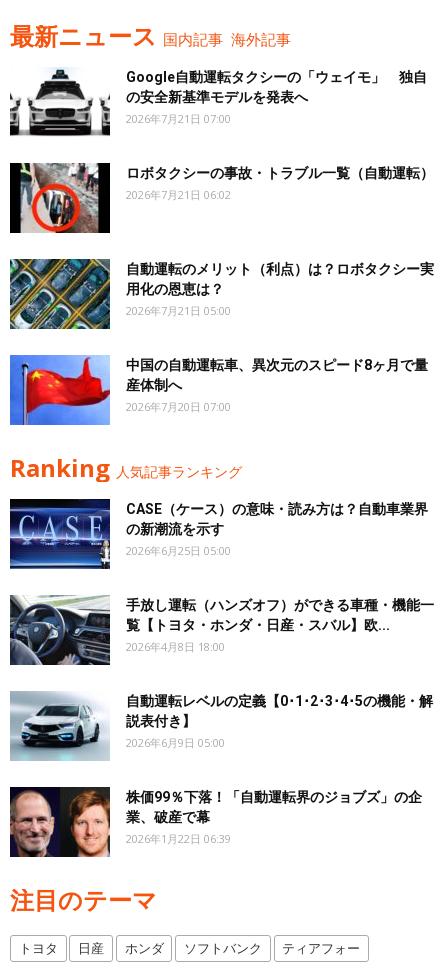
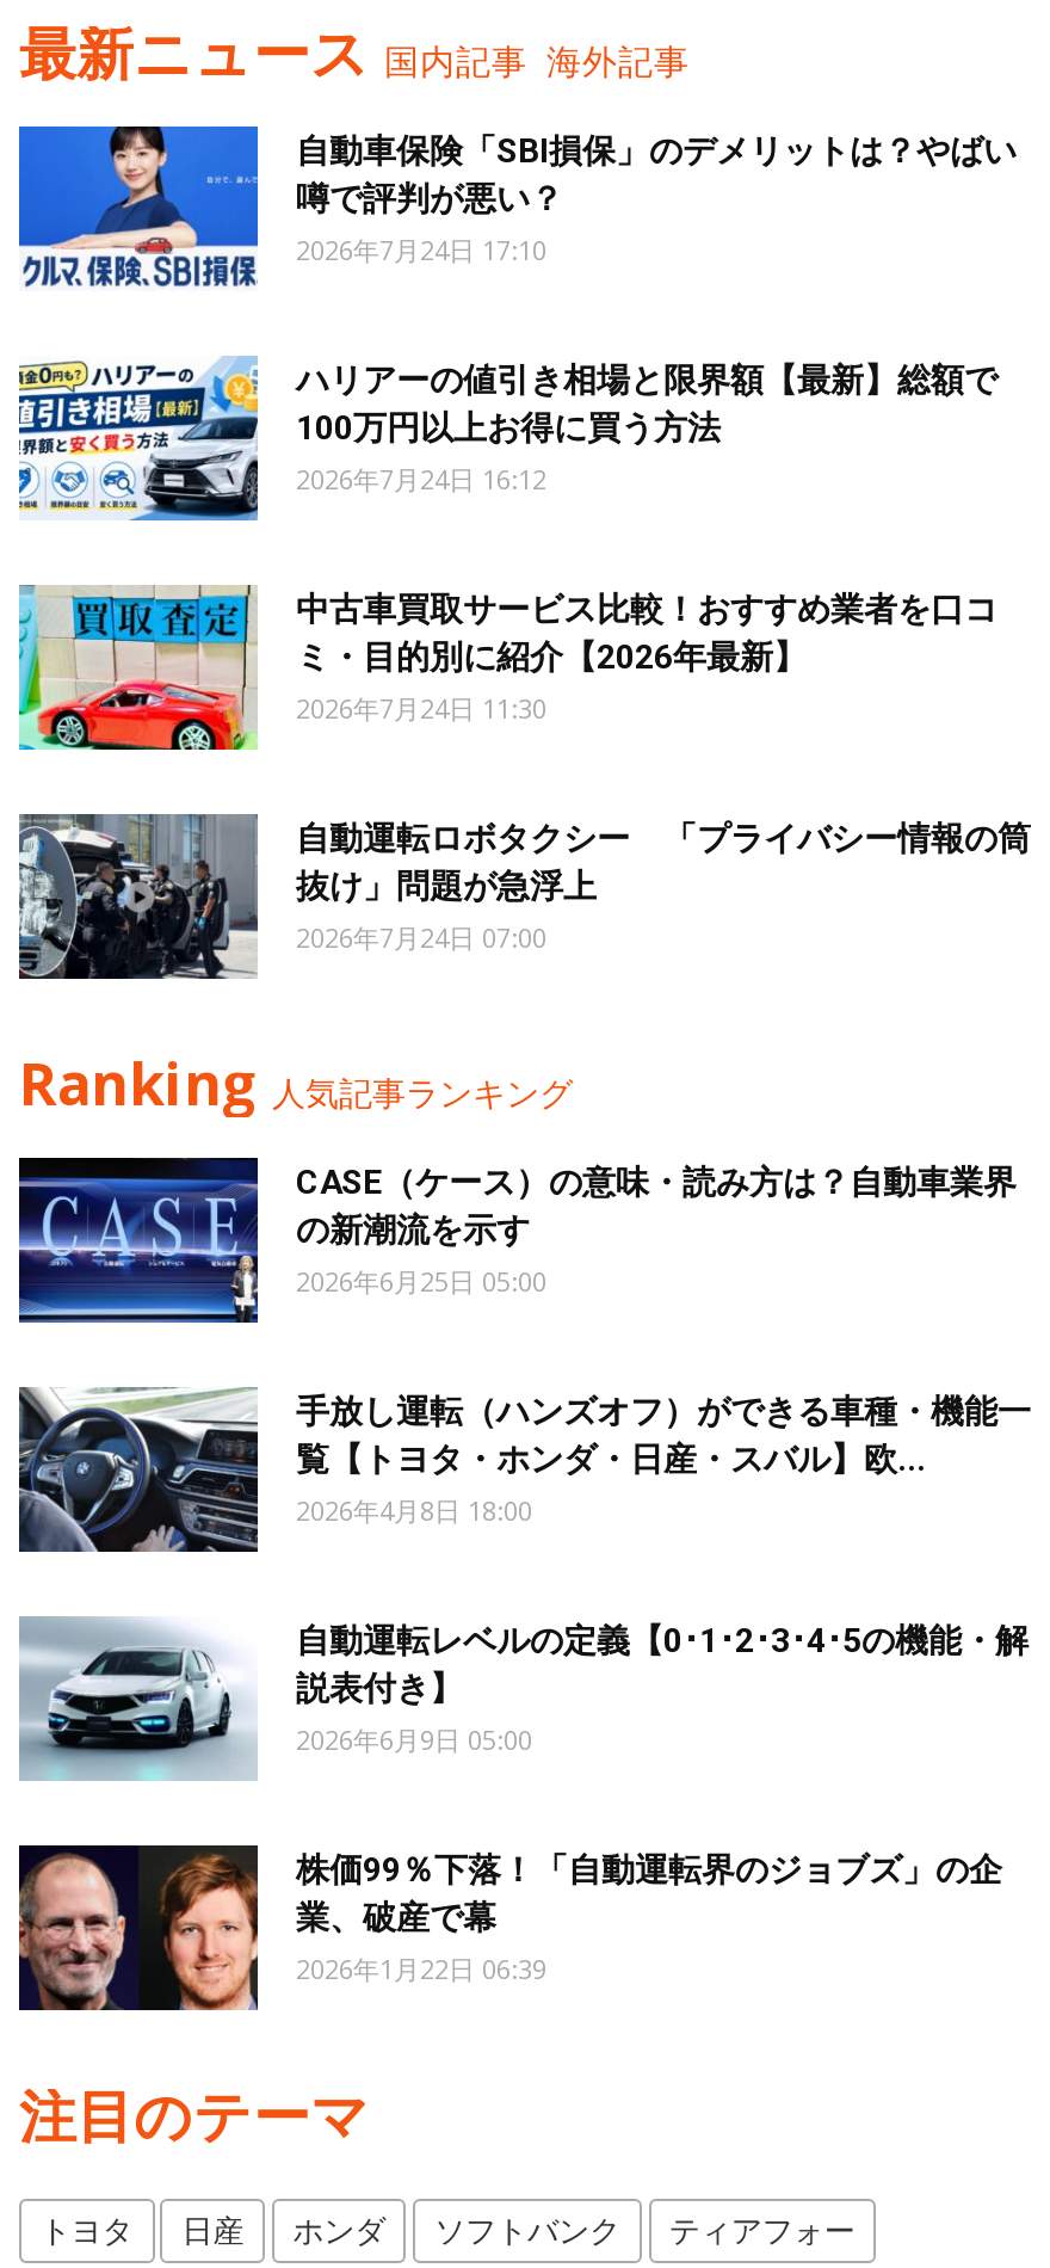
[9,67,427,137] [image] | Google自動運転タクシーの「ウェイモ」 独自 | の安全新基準モデルを発表へ | 2026年7月21日 07:00 -> [17,124,1017,291] [image] | 自動車保険「SBI損保」のデメリットは？やばい | 噂で評判が悪い？ | 2026年7月24日 17:10
[9,162,434,234] [image] | ロボタクシーの事故・トラブル一覧（自動運転） | 2026年7月21日 06:02 -> [17,356,997,523] [image] | ハリアーの値引き相場と限界額【最新】総額で | 100万円以上お得に買う方法 | 2026年7月24日 16:12
[9,258,434,330] [image] | 自動運転のメリット（利点）は？ロボタクシー実 | 用化の恩恵は？ | 2026年7月21日 05:00 -> [17,585,997,752] [image] | 中古車買取サービス比較！おすすめ業者を口コ | ミ・目的別に紹介【2026年最新】 | 2026年7月24日 11:30
[9,354,428,426] [image] | 中国の自動運転車、異次元のスピード8ヶ月で量 | 産体制へ | 2026年7月20日 07:00 -> [17,812,1031,981] [image] | 自動運転ロボタクシー 「プライバシー情報の筒 | 抜け」問題が急浮上 | 2026年7月24日 07:00

